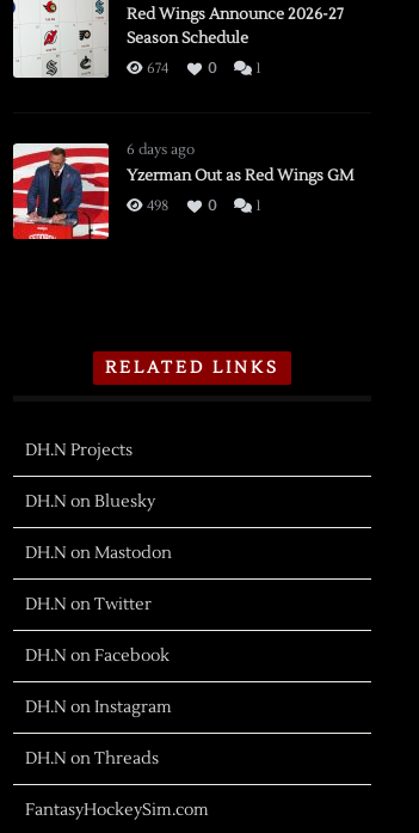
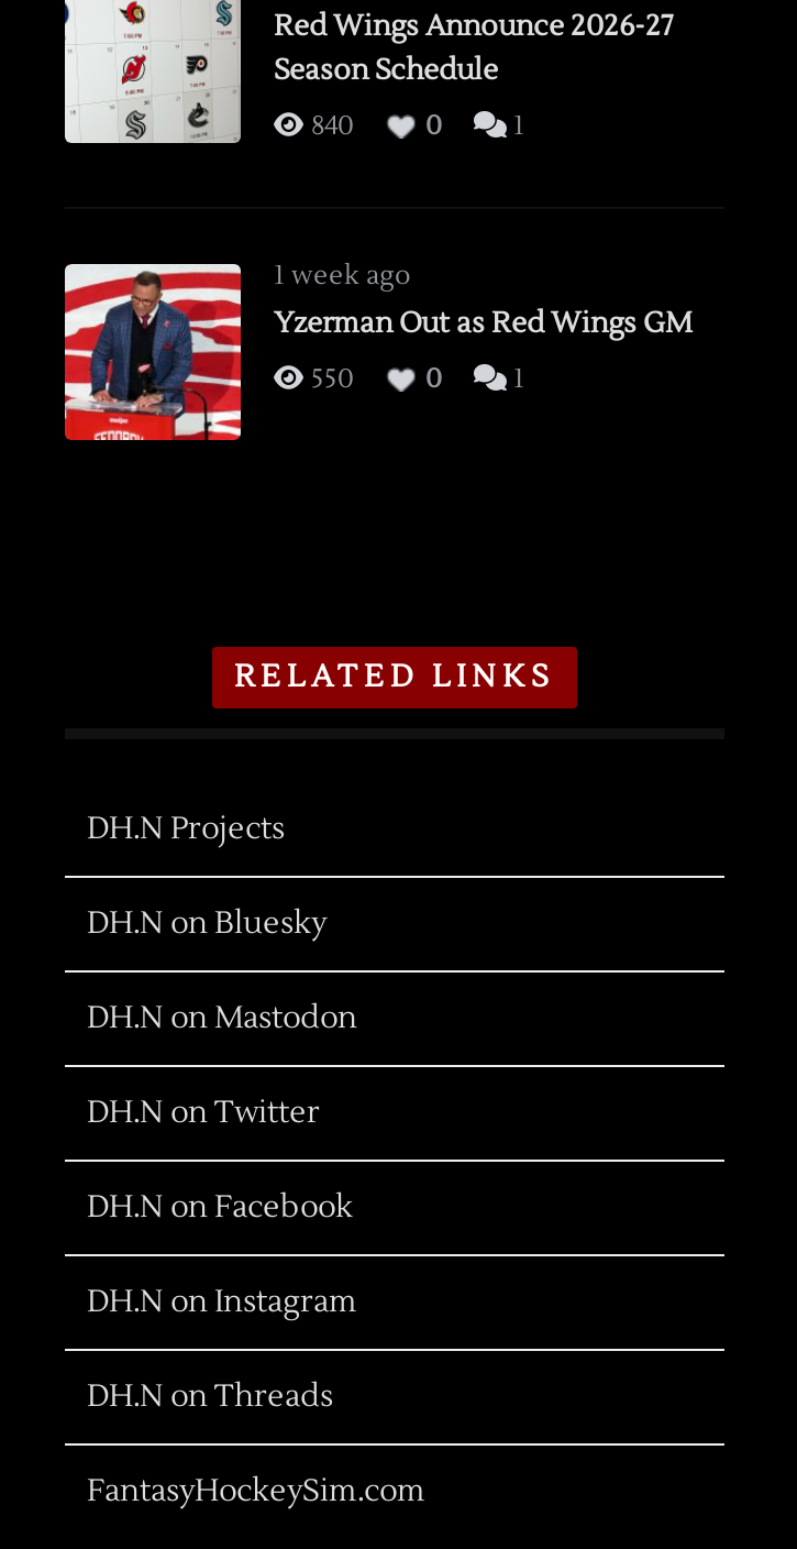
[143,60,168,78] 674 -> [305,110,353,143] 840
[127,141,195,159] 6 days ago -> [274,260,410,293] 1 week ago
[143,197,168,215] 498 -> [305,363,353,396] 550

